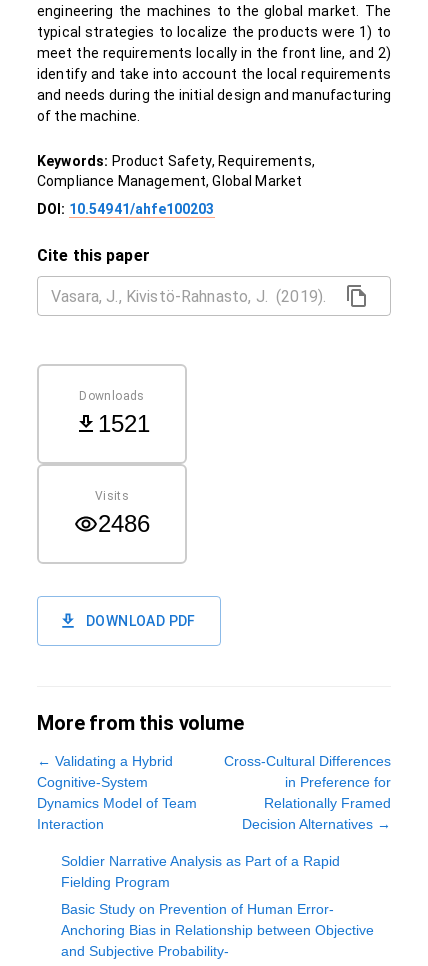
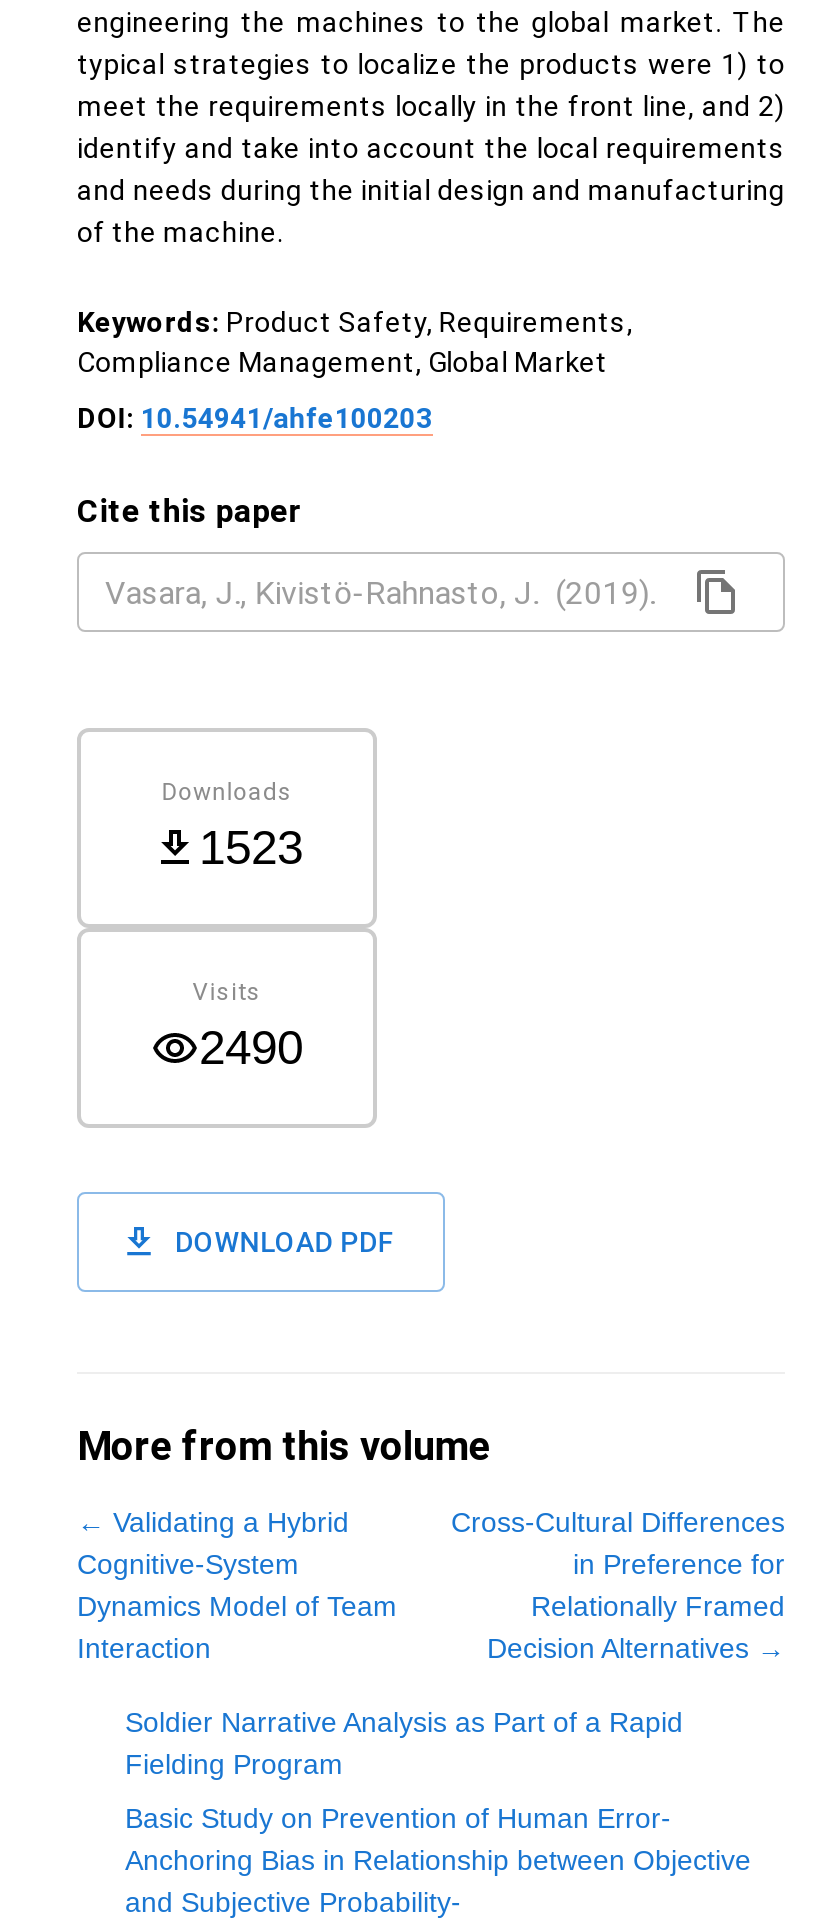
[98,409,150,436] 1521 -> [199,819,303,873] 1523
[98,509,150,536] 2486 -> [199,1019,303,1073] 2490

